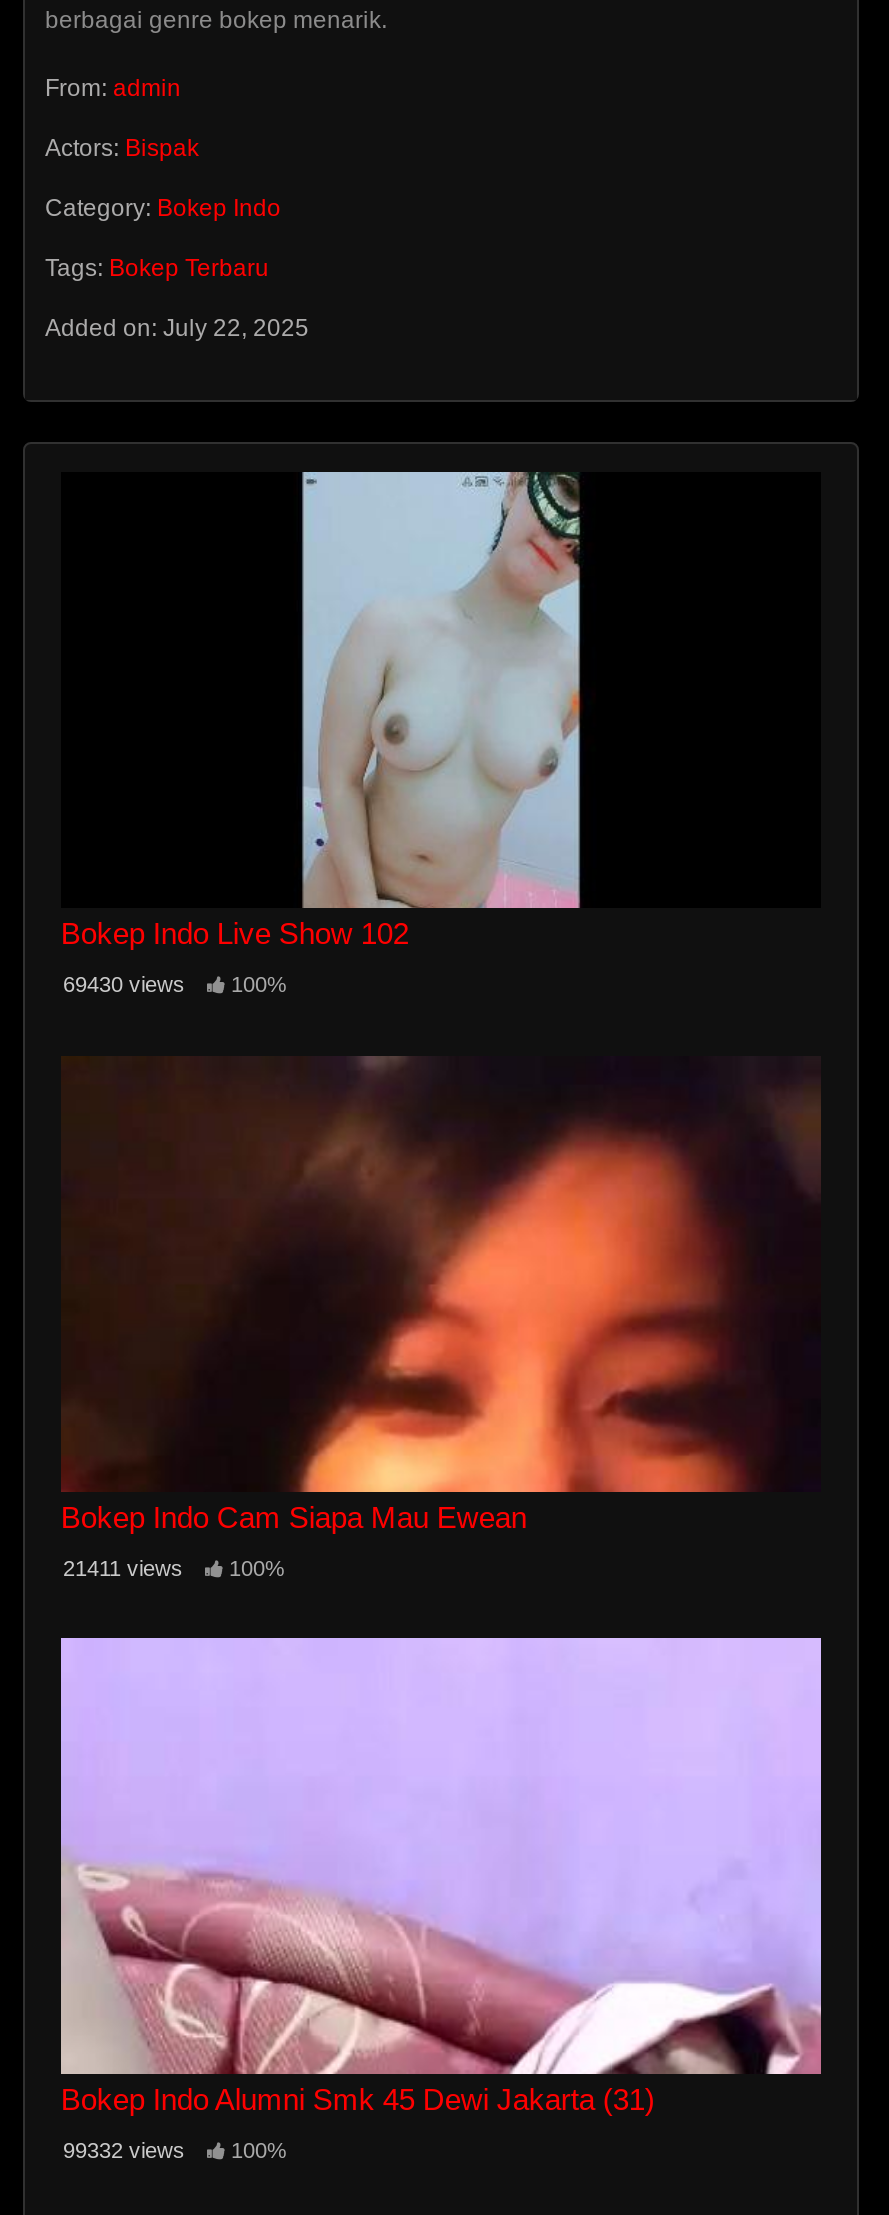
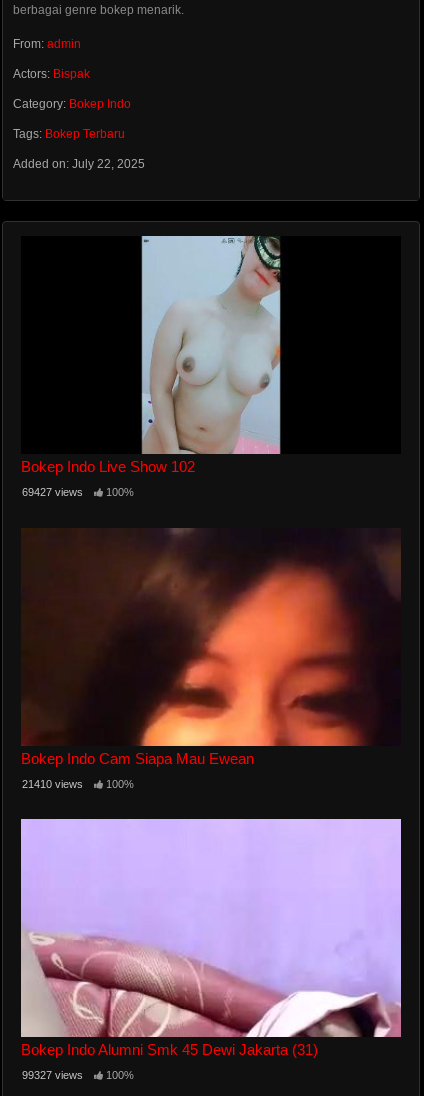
[63,972,287,996] 69430 views 100% -> [22,486,134,498] 69427 views 100%
[63,1555,285,1579] 21411 views 100% -> [22,778,134,790] 21410 views 100%
[63,2138,287,2162] 99332 views 100% -> [22,1069,134,1081] 99327 views 100%

